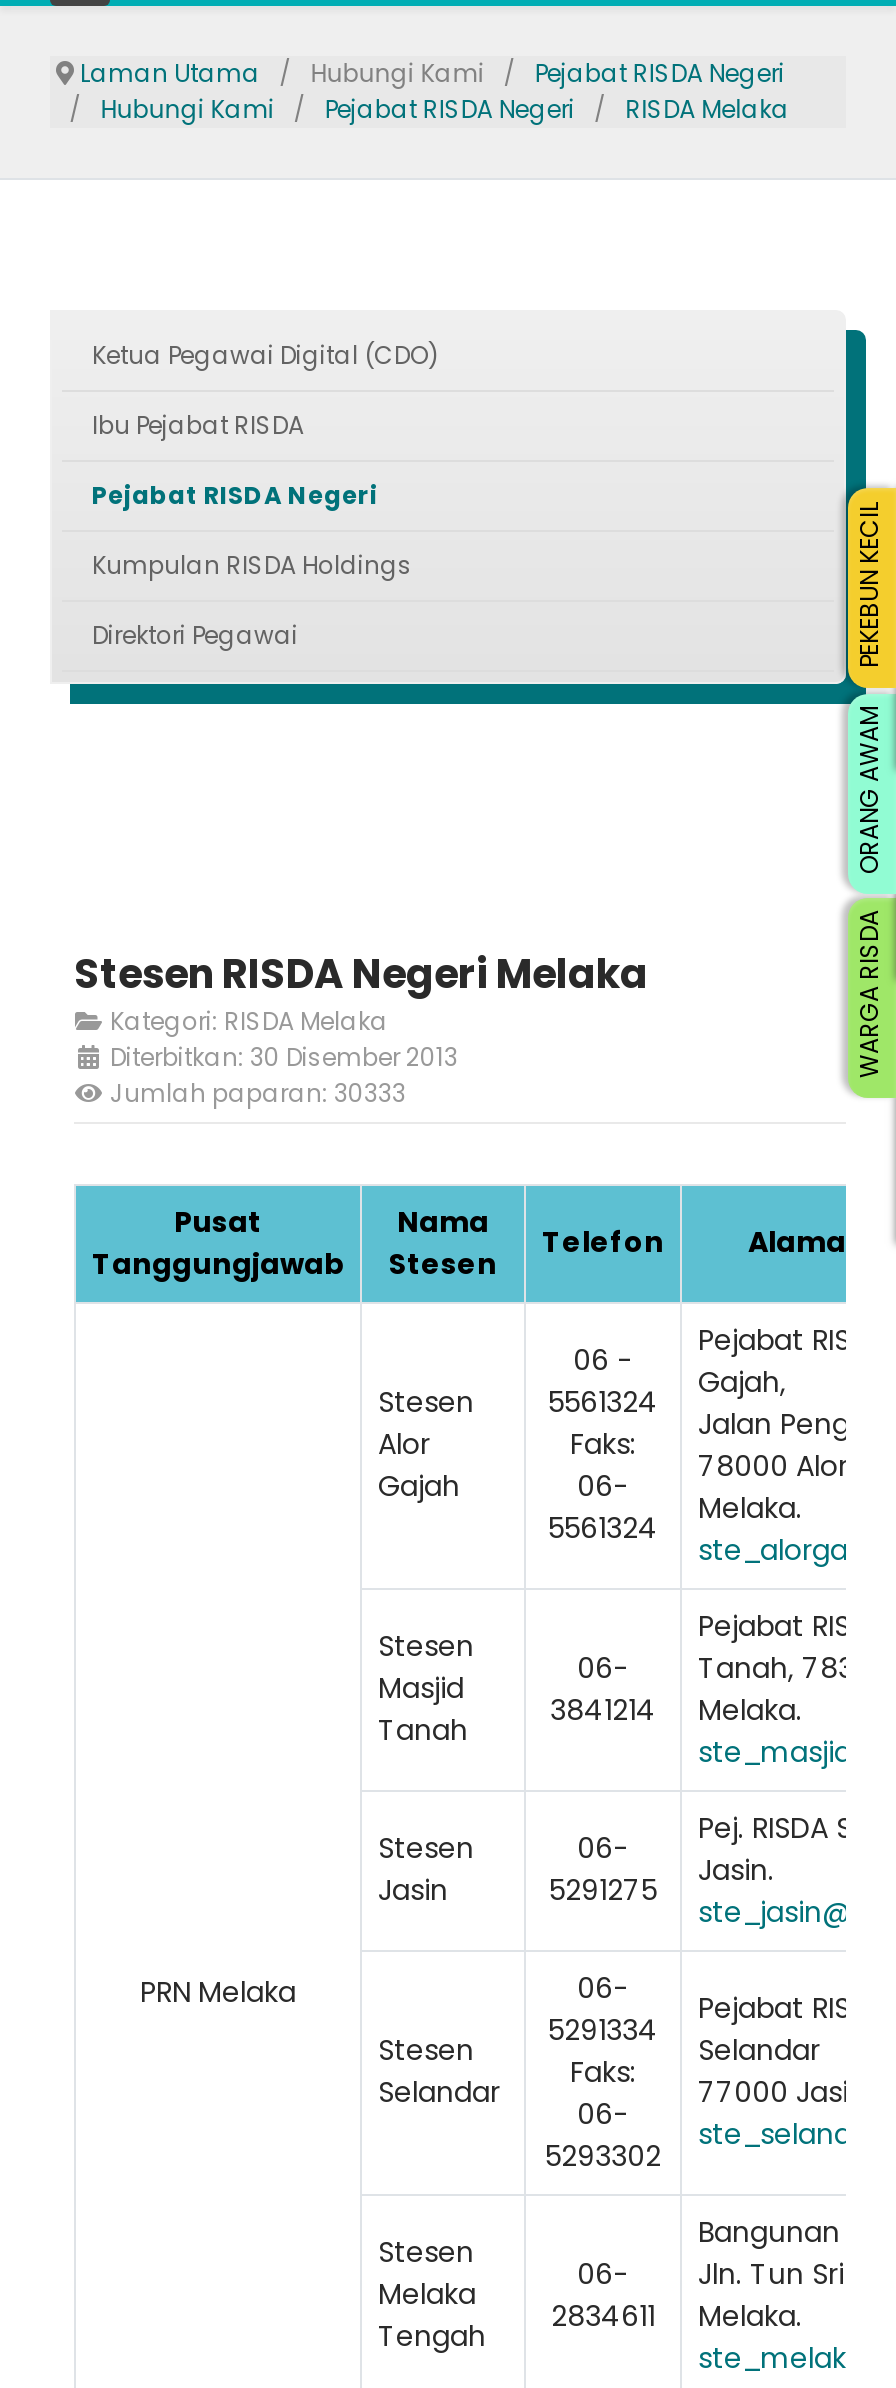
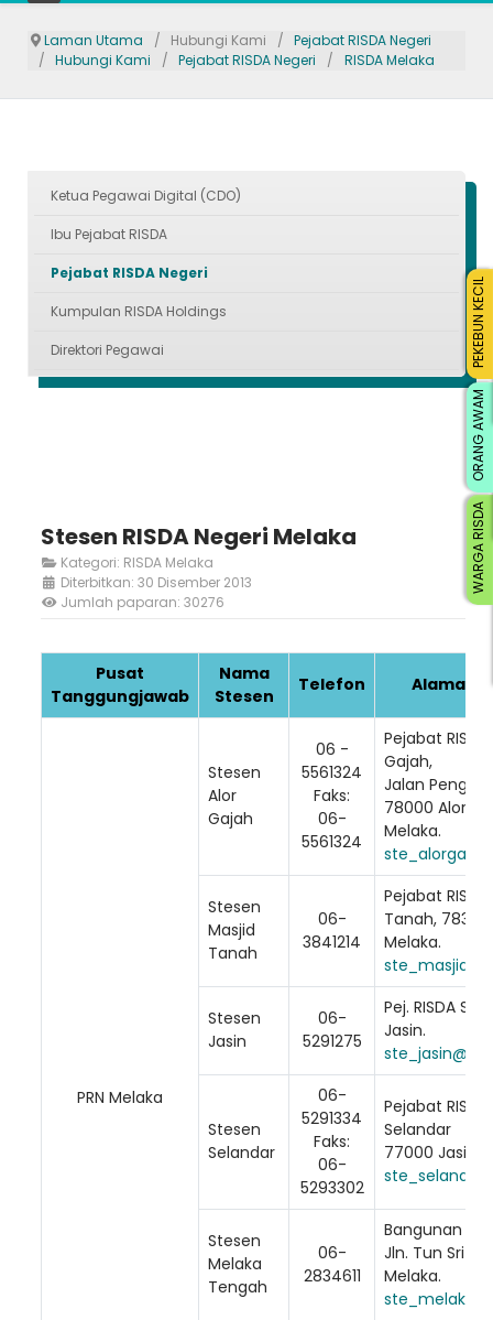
[110,1075,406,1109] Jumlah paparan: 30333 -> [61,592,224,611] Jumlah paparan: 30276

